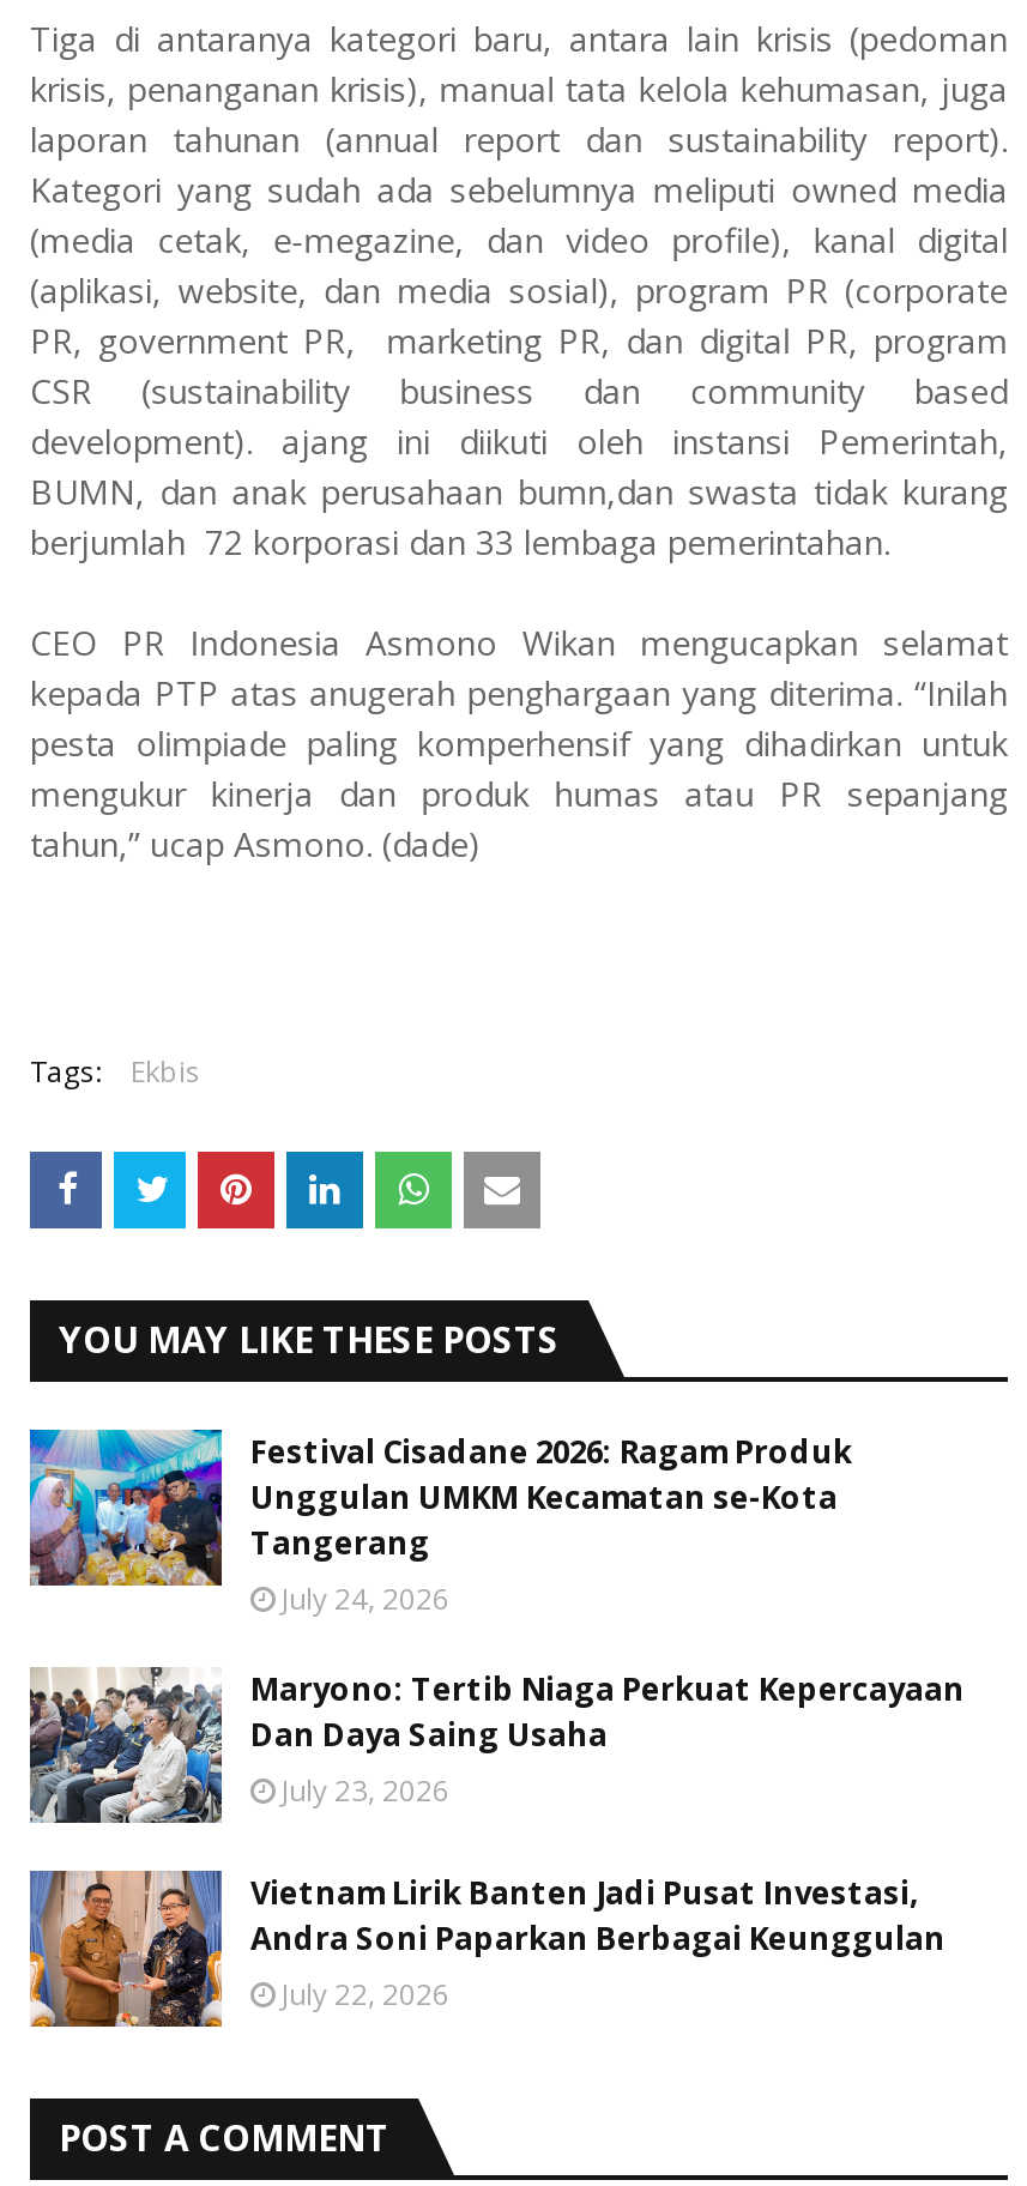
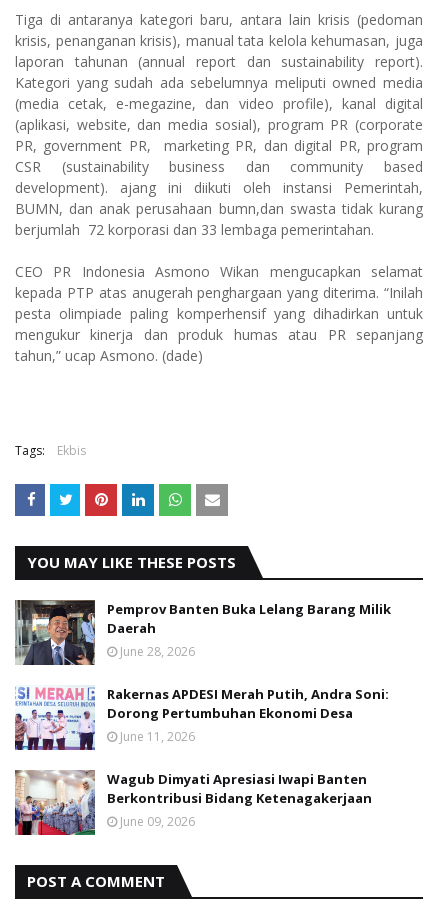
[28,1427,852,1619] [image] | Festival Cisadane 2026: Ragam Produk | Unggulan UMKM Kecamatan se-Kota | Tangerang | July 24, 2026 -> [14,599,391,666] [image] | Pemprov Banten Buka Lelang Barang Milik | Daerah | June 28, 2026
[28,1667,965,1825] [image] | Maryono: Tertib Niaga Perkuat Kepercayaan | Dan Daya Saing Usaha | July 23, 2026 -> [15,685,389,751] [image] | Rakernas APDESI Merah Putih, Andra Soni: | Dorong Pertumbuhan Ekonomi Desa | June 11, 2026
[28,1871,946,2029] [image] | Vietnam Lirik Banten Jadi Pusat Investasi, | Andra Soni Paparkan Berbagai Keunggulan | July 22, 2026 -> [14,770,372,836] [image] | Wagub Dimyati Apresiasi Iwapi Banten | Berkontribusi Bidang Ketenagakerjaan | June 09, 2026

